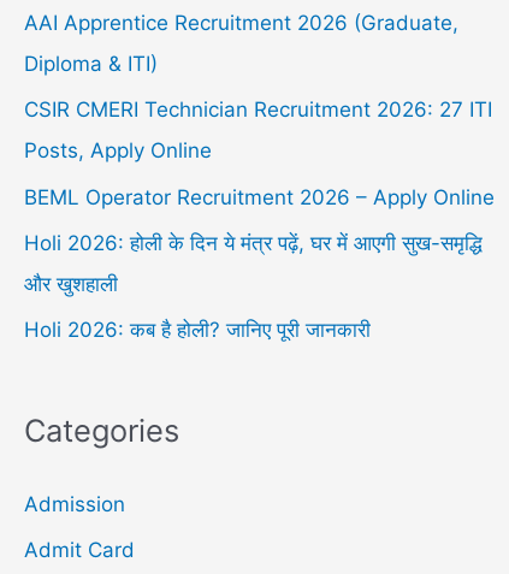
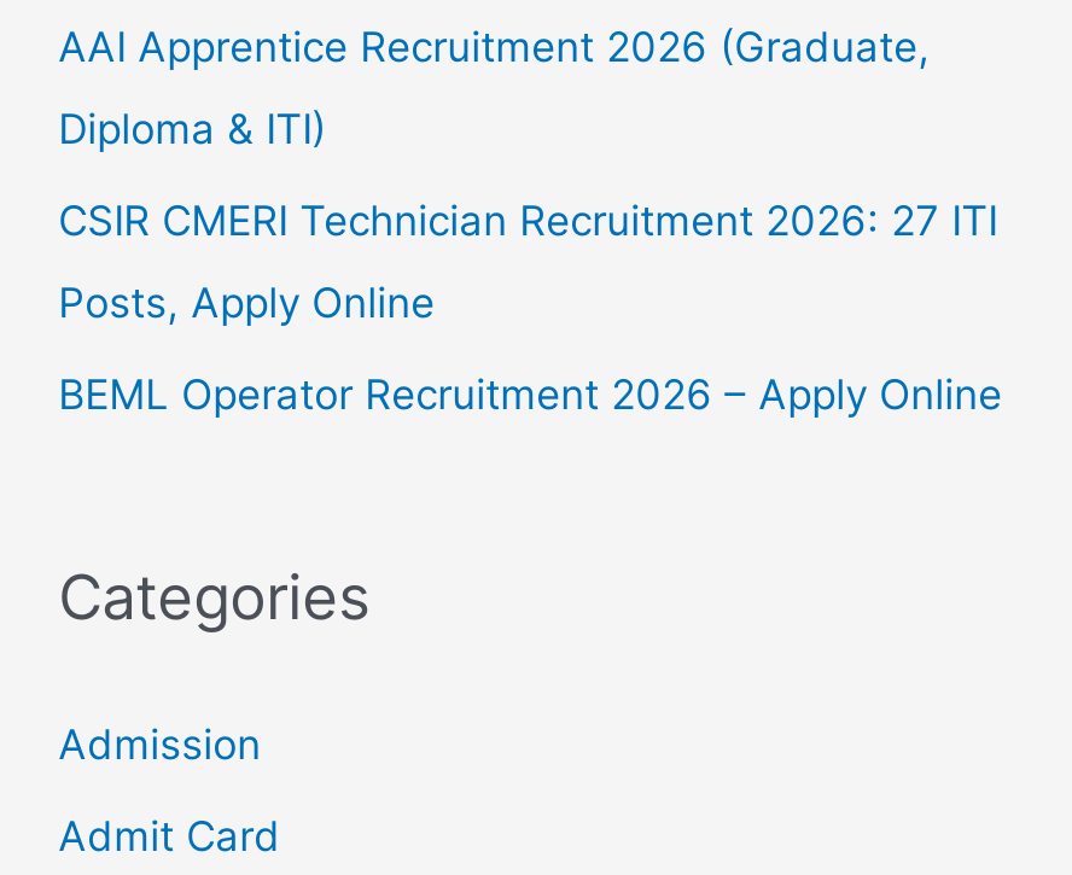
[24,231,483,342] Holi 2026: होली के दिन ये मंत्र पढ़ें, घर में आएगी सुख-समृद्धि | और खुशहाली | Holi 2026: कब है होली? जानिए पूरी जानकारी -> none

